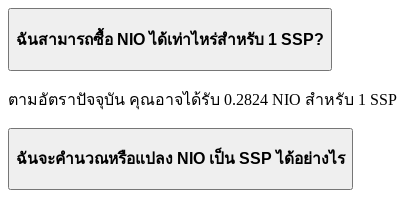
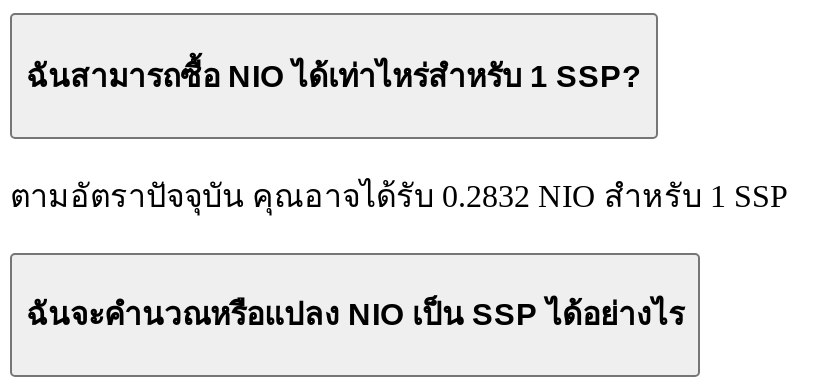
[8,91,397,108] ตามอัตราปัจจุบัน คุณอาจได้รับ 0.2824 NIO สำหรับ 1 SSP -> [10,178,788,212] ตามอัตราปัจจุบัน คุณอาจได้รับ 0.2832 NIO สำหรับ 1 SSP

